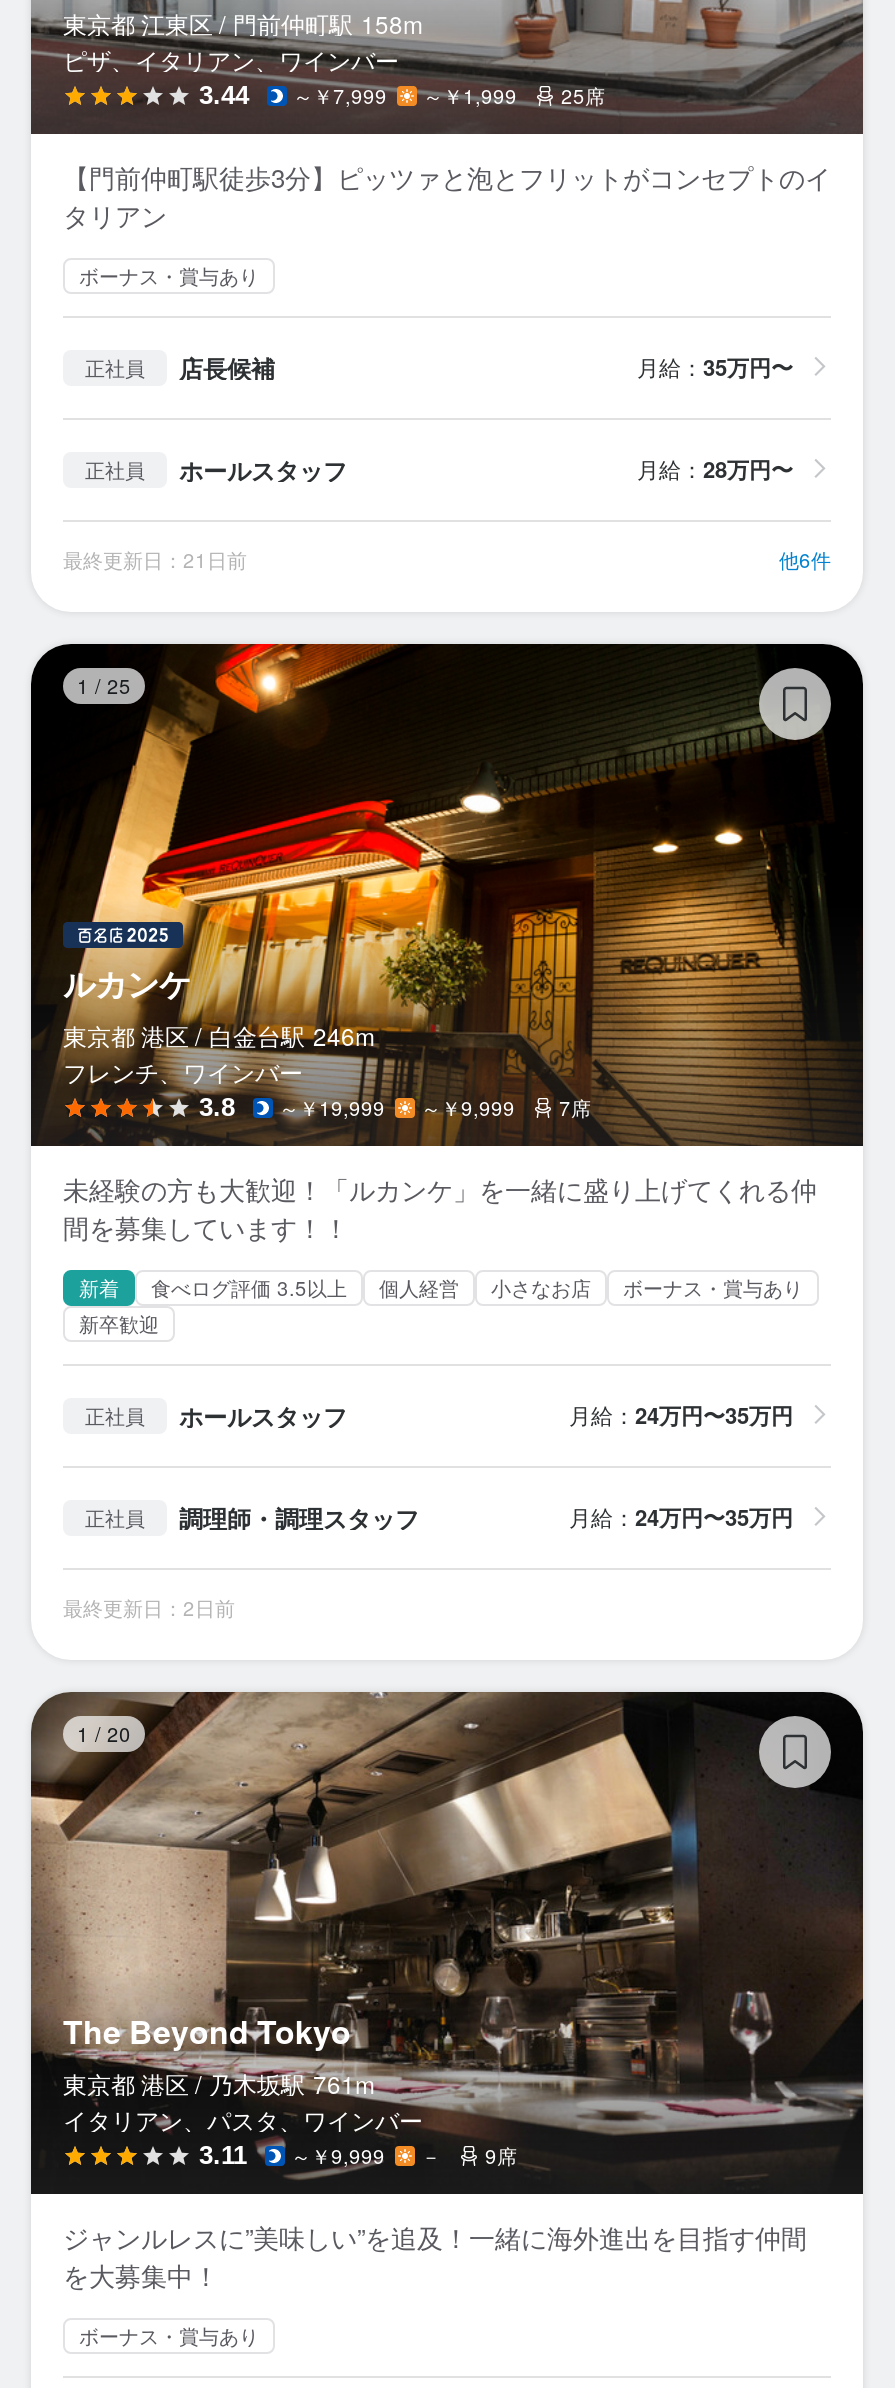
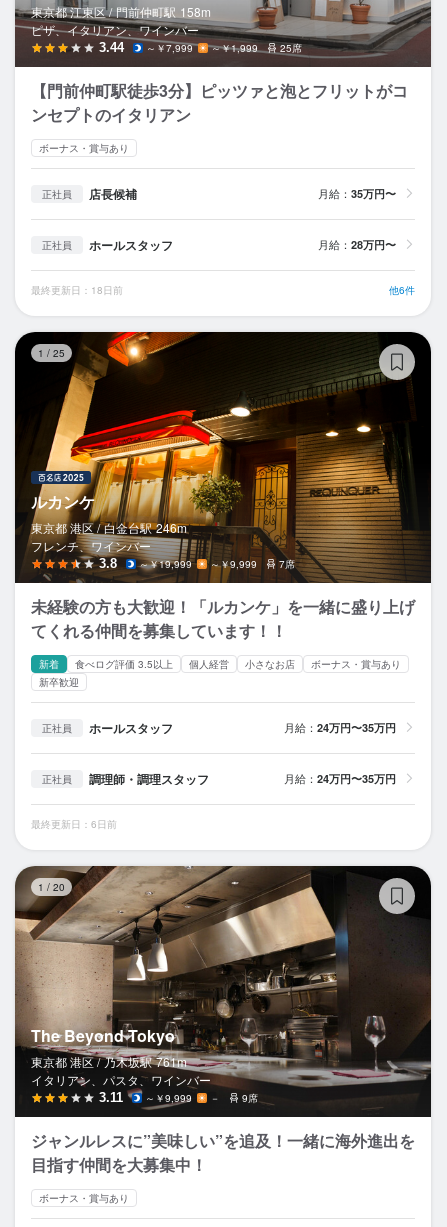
[63,546,247,574] 最終更新日：21日前 -> [31,283,123,297] 最終更新日：18日前
[63,1593,235,1621] 最終更新日：2日前 -> [31,817,117,831] 最終更新日：6日前

